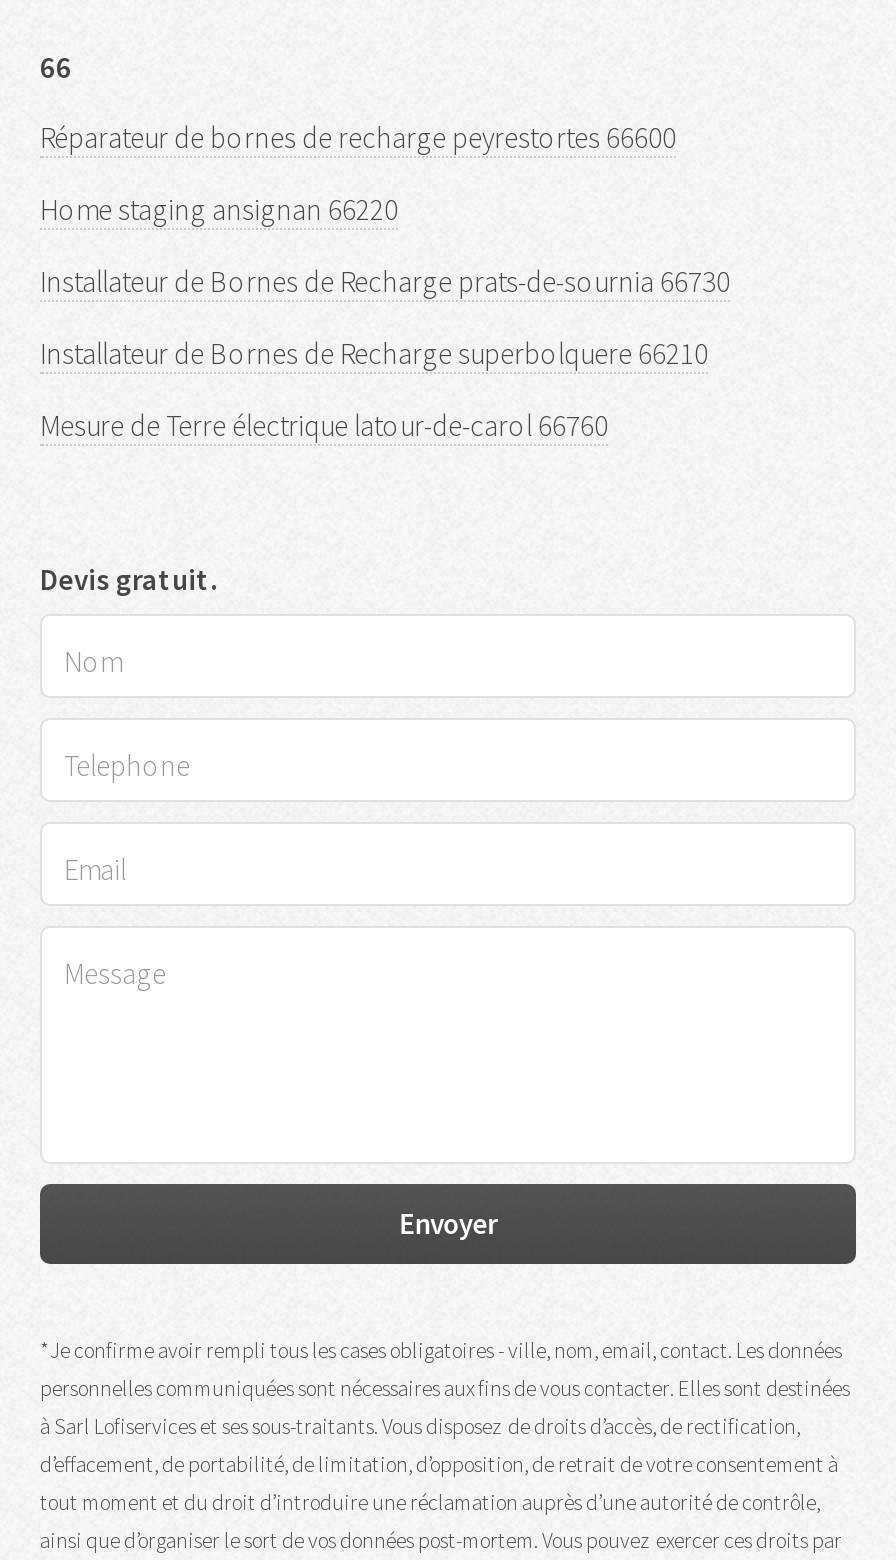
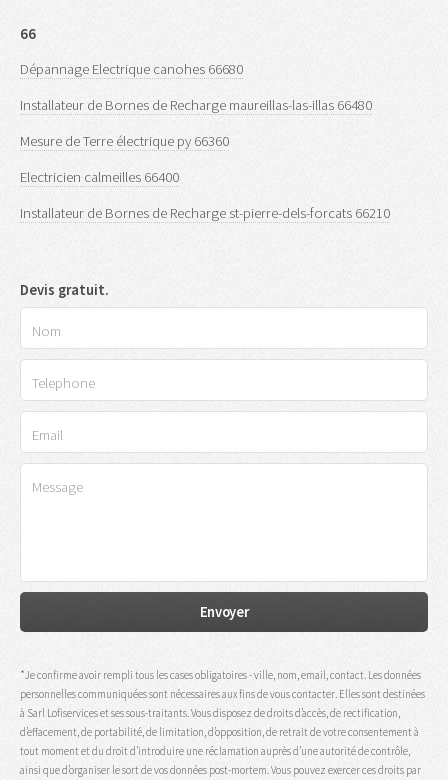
[40,120,676,156] Réparateur de bornes de recharge peyrestortes 66600 -> [20,60,243,78] Dépannage Electrique canohes 66680
[40,192,398,228] Home staging ansignan 66220 -> [20,96,372,114] Installateur de Bornes de Recharge maureillas-las-illas 66480
[40,264,730,300] Installateur de Bornes de Recharge prats-de-sournia 66730 -> [20,132,229,150] Mesure de Terre électrique py 66360
[40,336,708,372] Installateur de Bornes de Recharge superbolquere 66210 -> [20,168,179,186] Electricien calmeilles 66400
[40,408,608,444] Mesure de Terre électrique latour-de-carol 66760 -> [20,204,390,222] Installateur de Bornes de Recharge st-pierre-dels-forcats 66210

